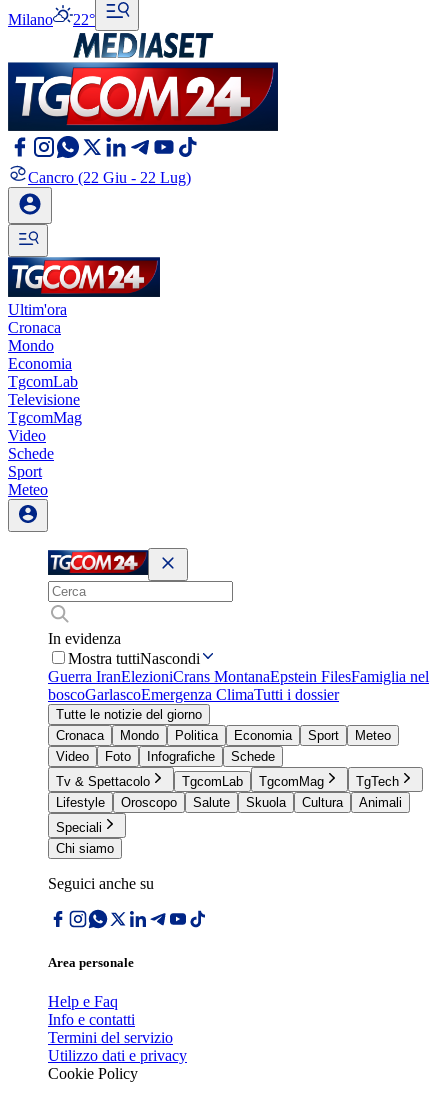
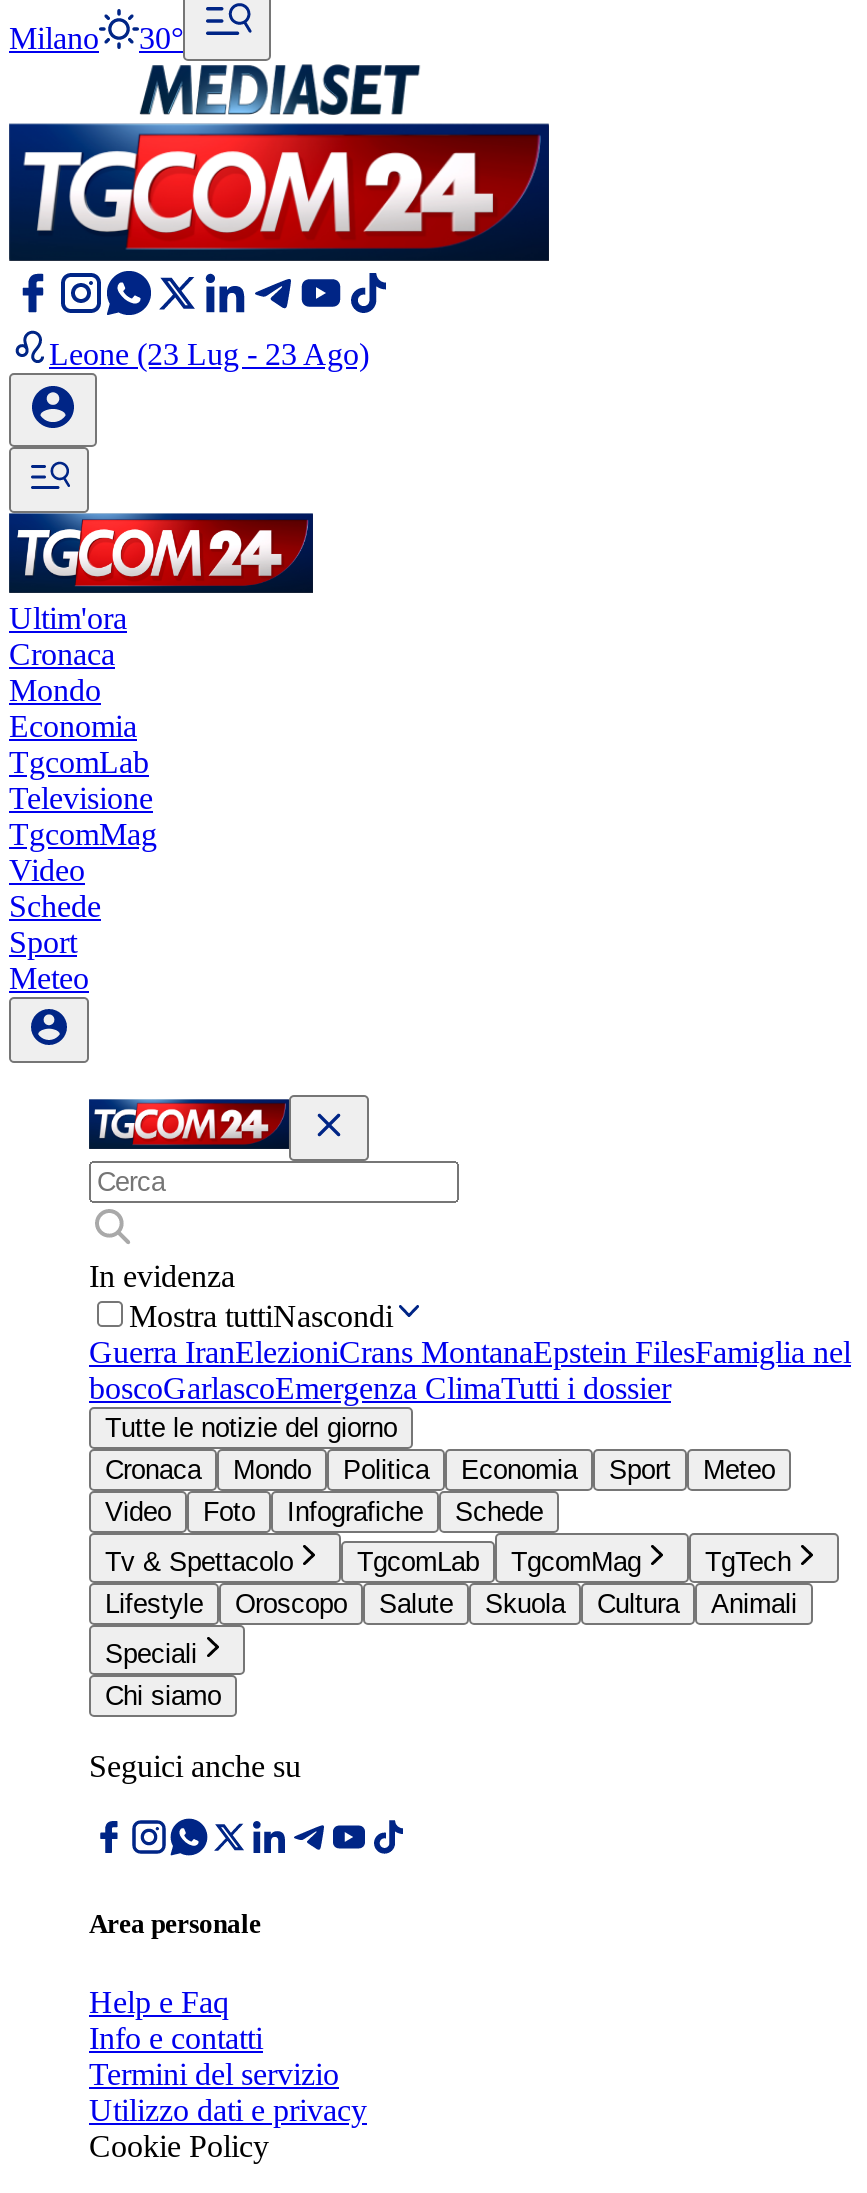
[8,11,95,28] Milano 22° -> [9,21,183,55] Milano 30°
[28,169,191,186] Cancro (22 Giu - 22 Lug) -> [49,337,369,371] Leone (23 Lug - 23 Ago)

